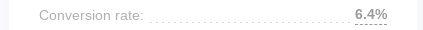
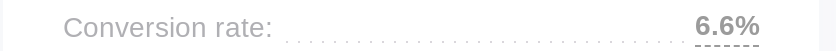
[355,6,387,22] 6.4% -> [695,9,759,41] 6.6%

